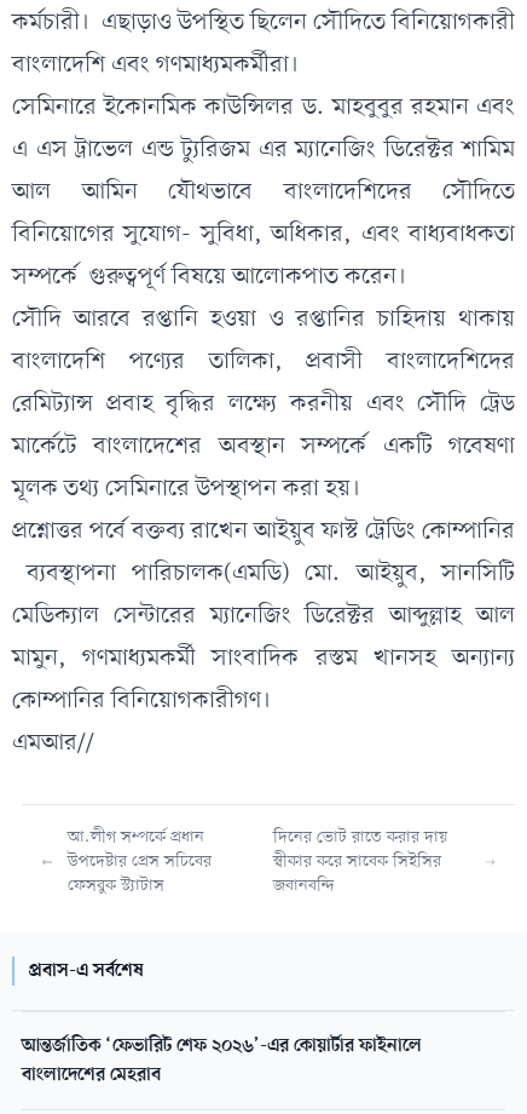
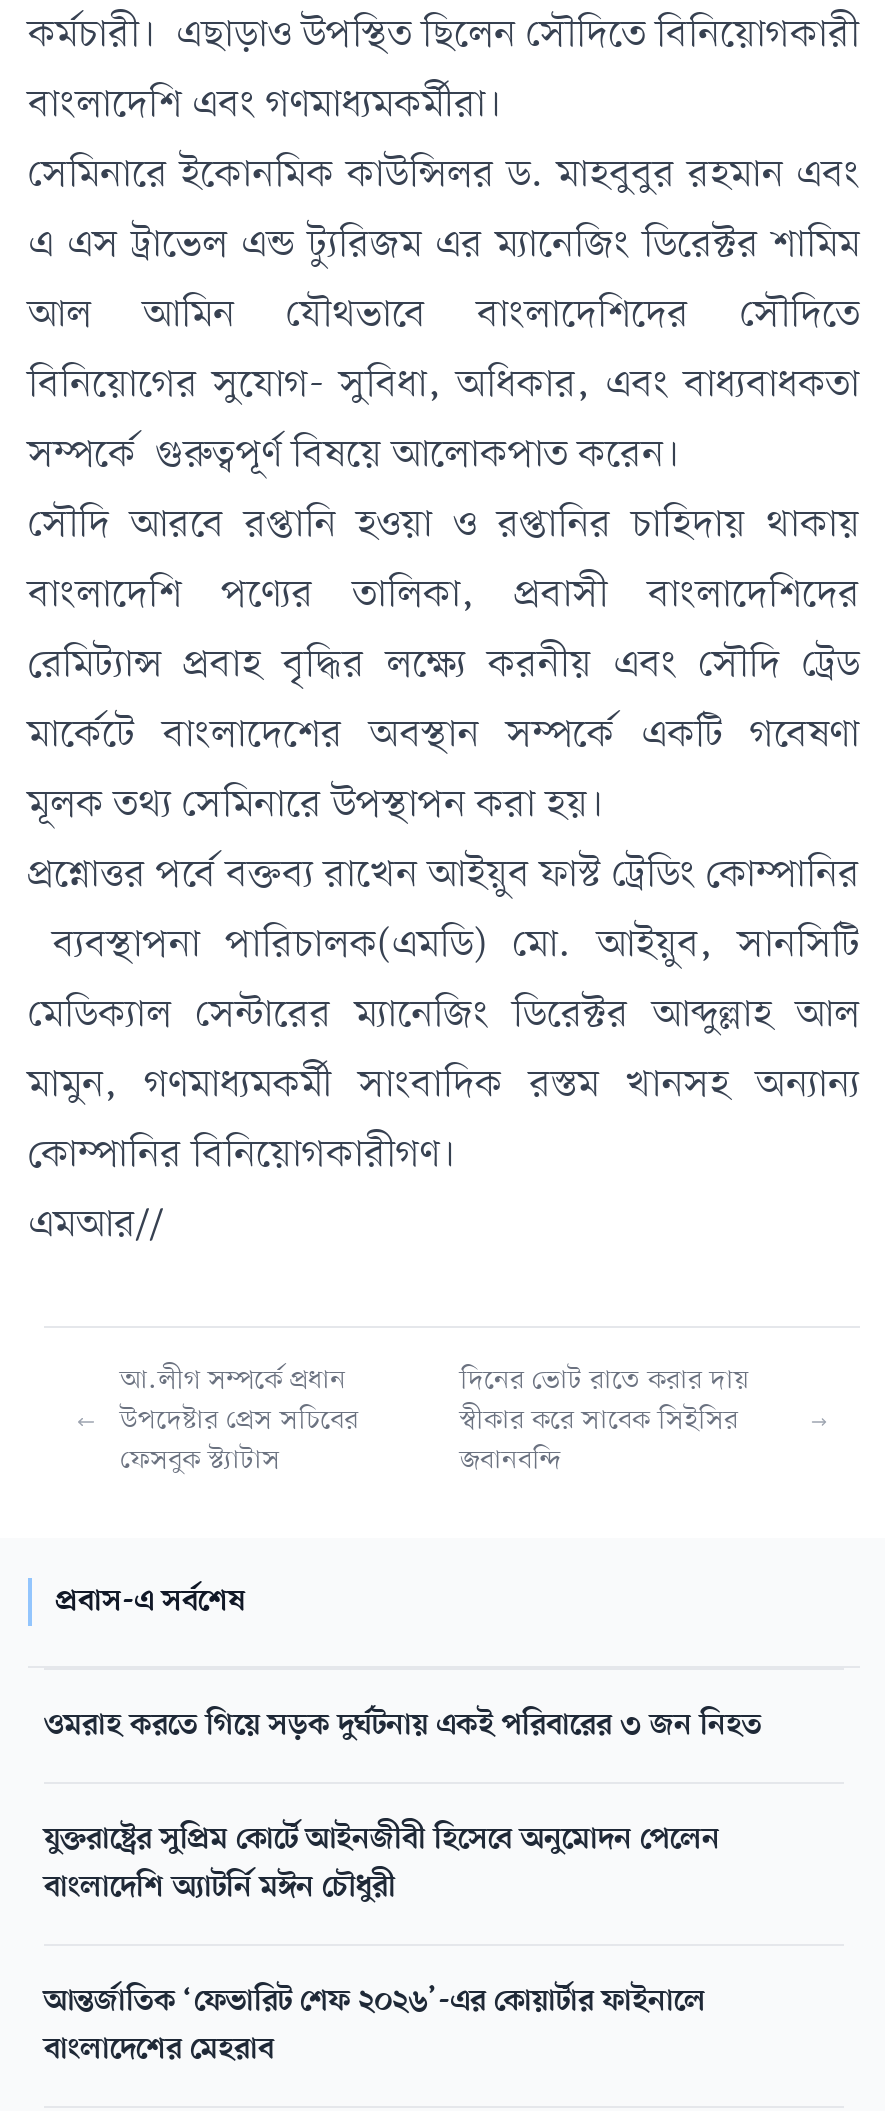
none -> [44,1704,762,1910] ওমরাহ করতে গিয়ে সড়ক দুর্ঘটনায় একই পরিবারের ৩ জন নিহত | যুক্তরাষ্ট্রের সুপ্রিম কোর্টে আইনজীবী হিসেবে অনুমোদন পেলেন | বাংলাদেশি অ্যাটর্নি মঈন চৌধুরী

